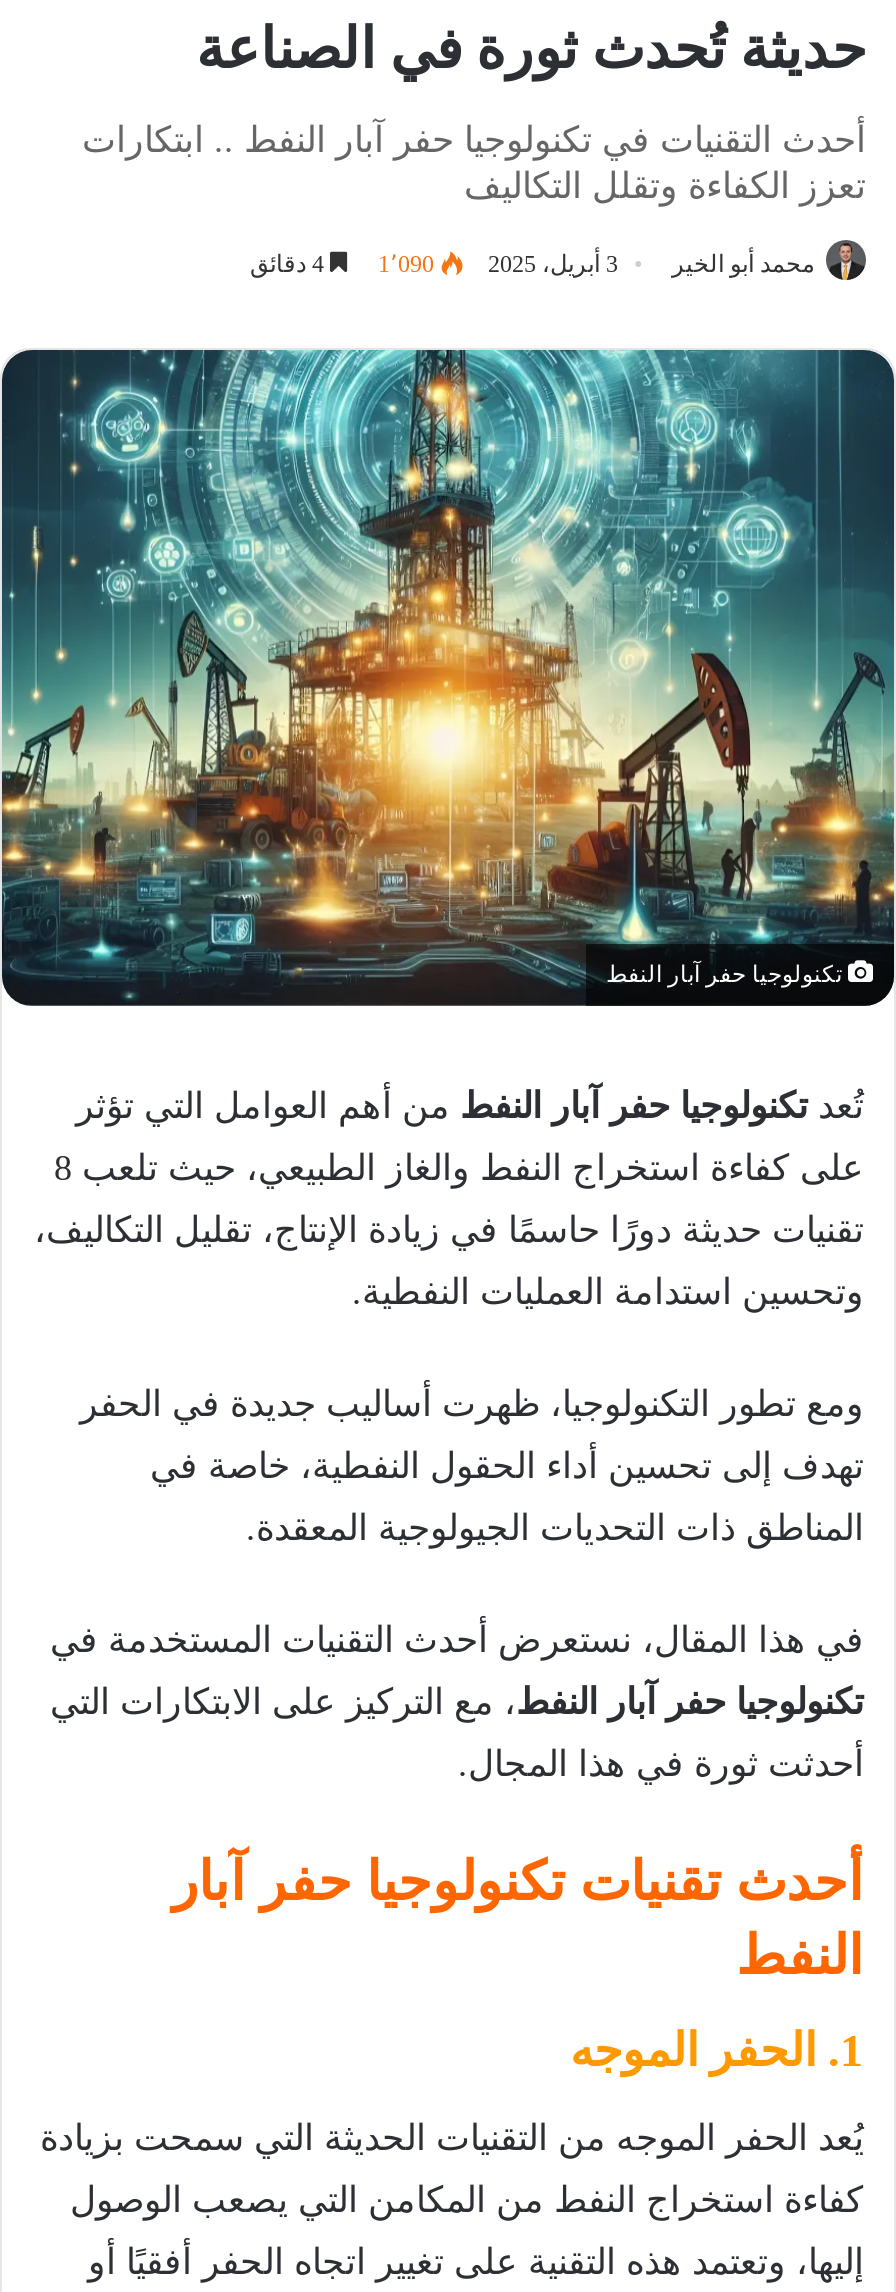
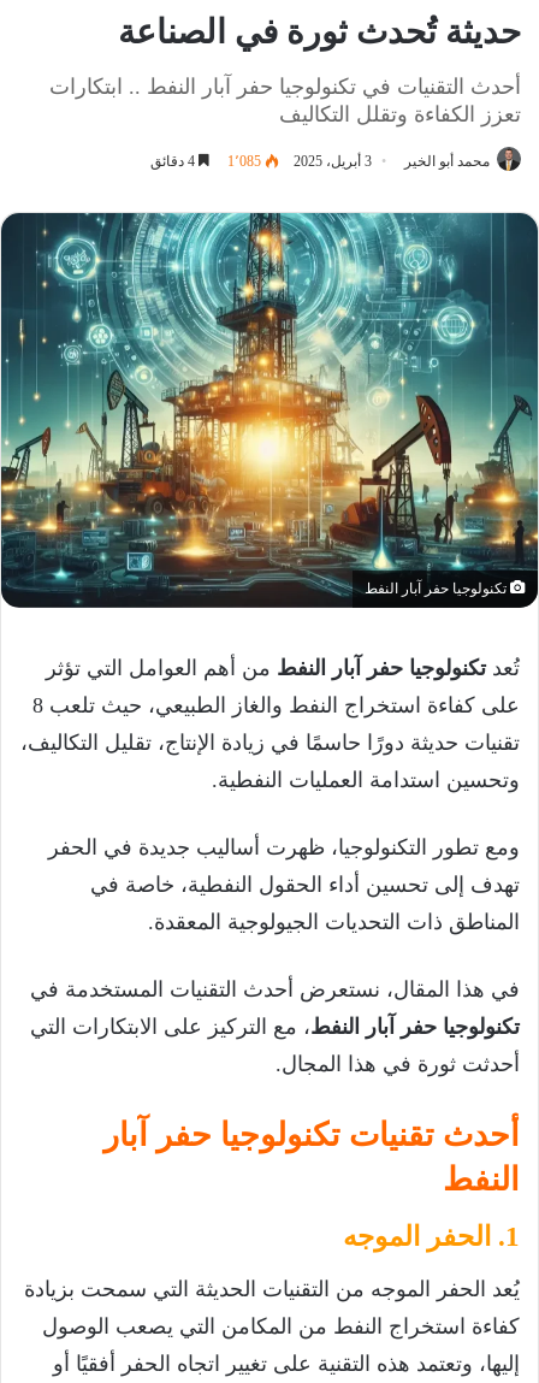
[378,249,434,277] 1٬090 -> [227,152,261,169] 1٬085

